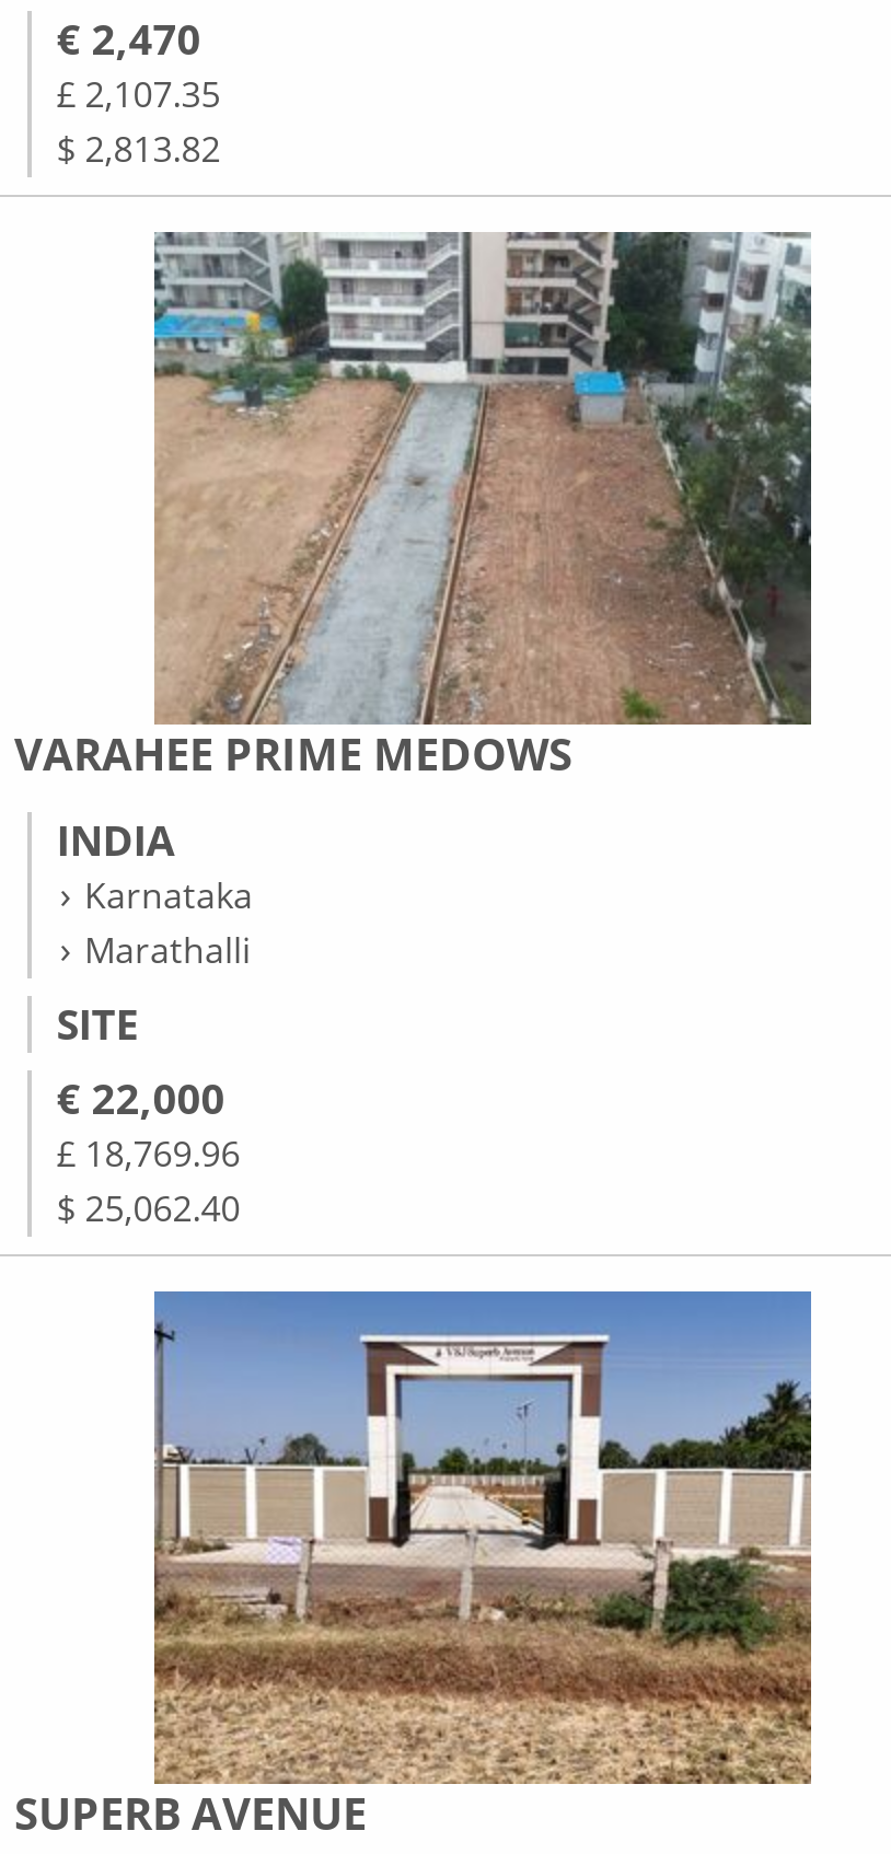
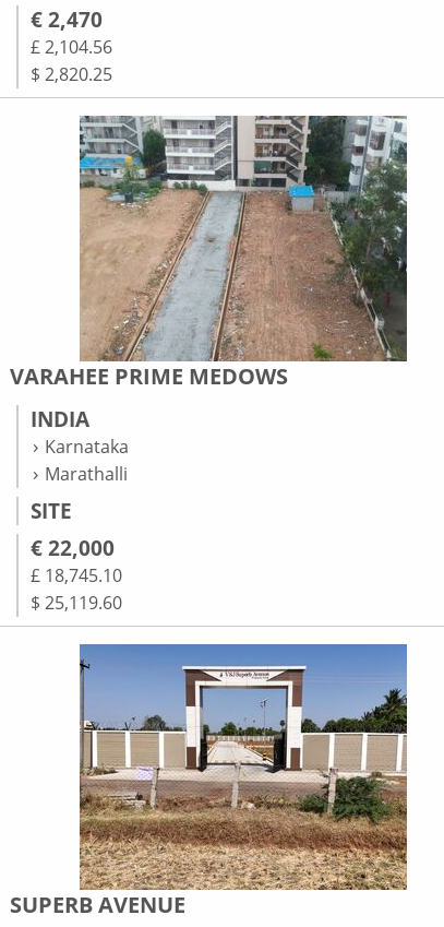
[56,70,220,118] £ 2,107.35 -> [31,35,113,59] £ 2,104.56
[56,124,220,172] $ 2,813.82 -> [31,62,113,86] $ 2,820.25
[56,1129,240,1177] £ 18,769.96 -> [31,563,122,587] £ 18,745.10
[56,1184,240,1232] $ 25,062.40 -> [31,590,122,615] $ 25,119.60

